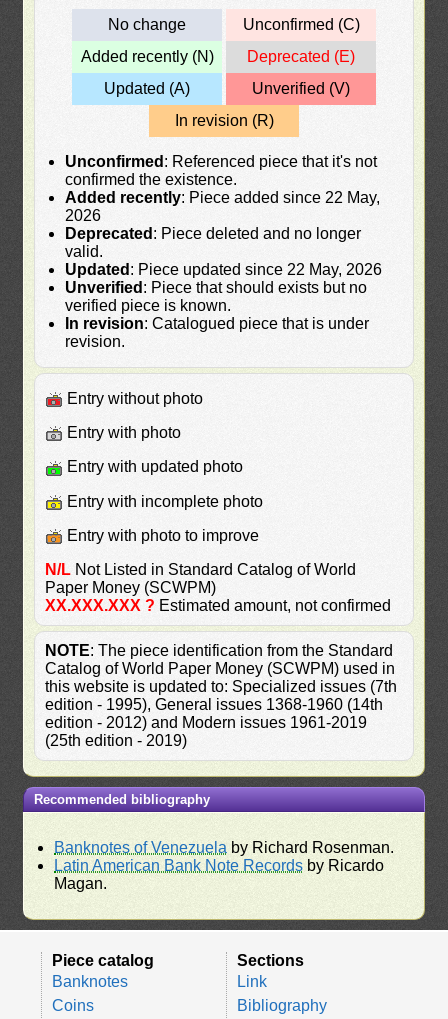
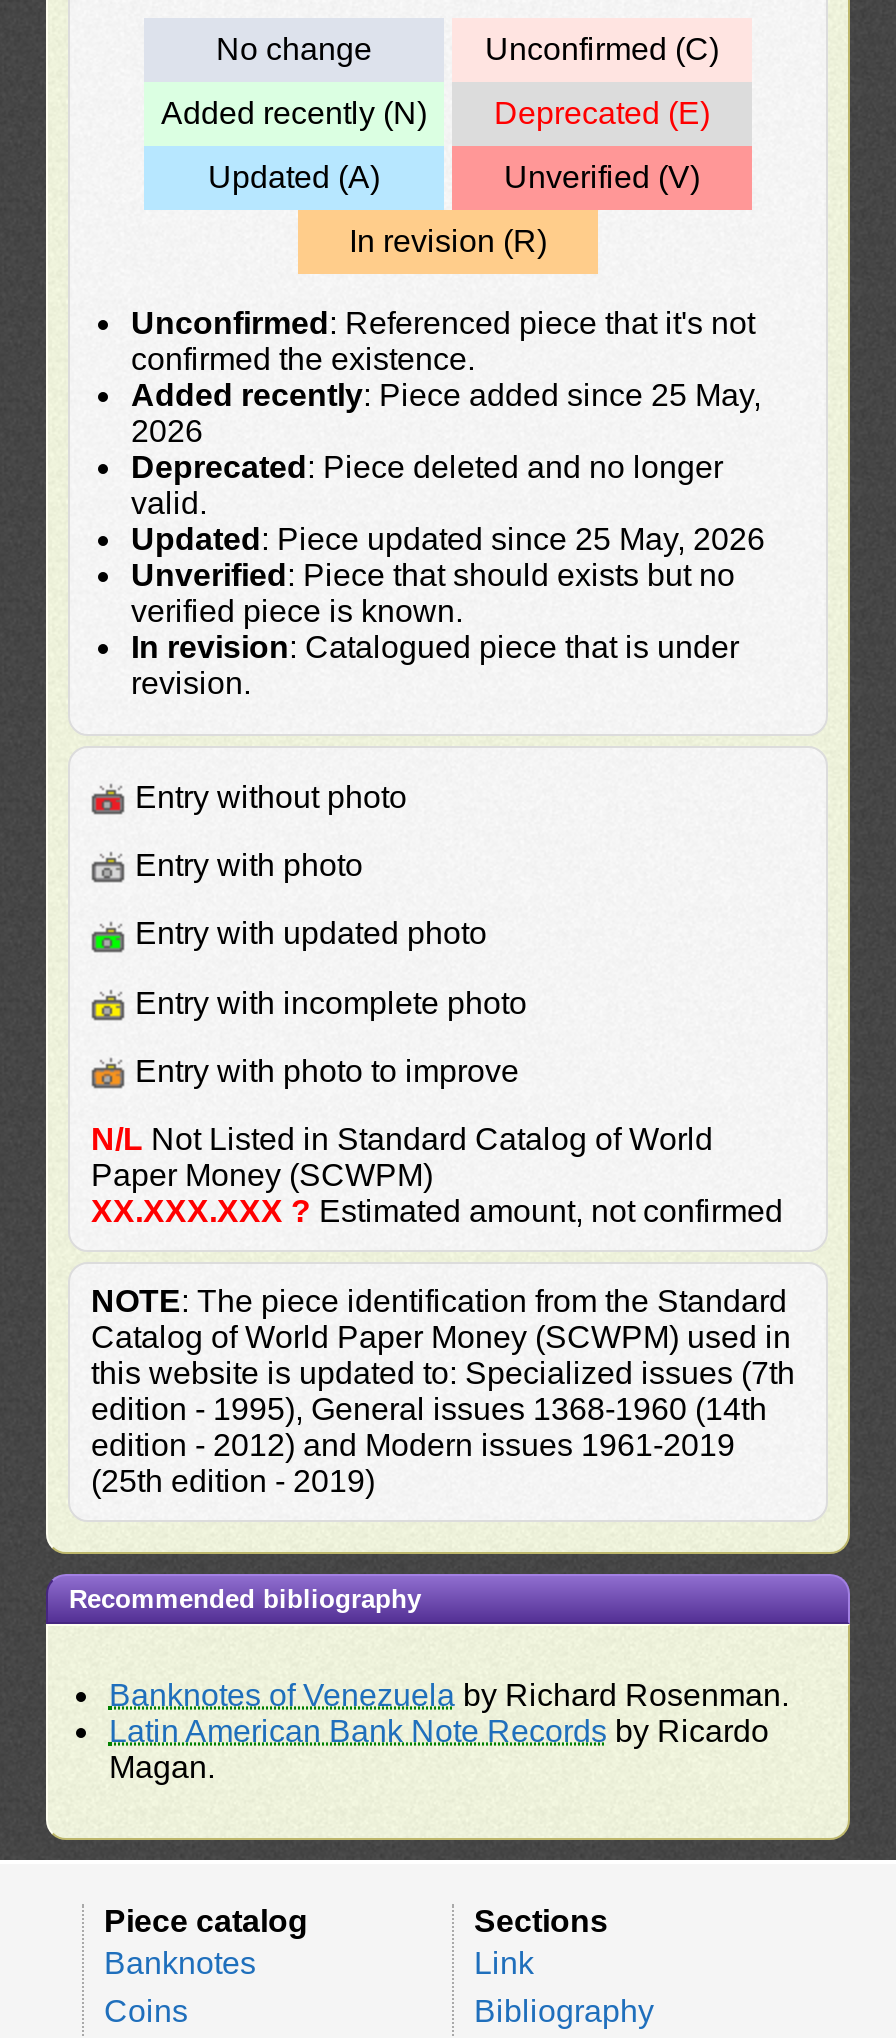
[65,189,380,206] Added recently: Piece added since 22 May, -> [131,377,761,411] Added recently: Piece added since 25 May,
[65,261,382,278] Updated: Piece updated since 22 May, 2026 -> [131,521,765,555] Updated: Piece updated since 25 May, 2026

